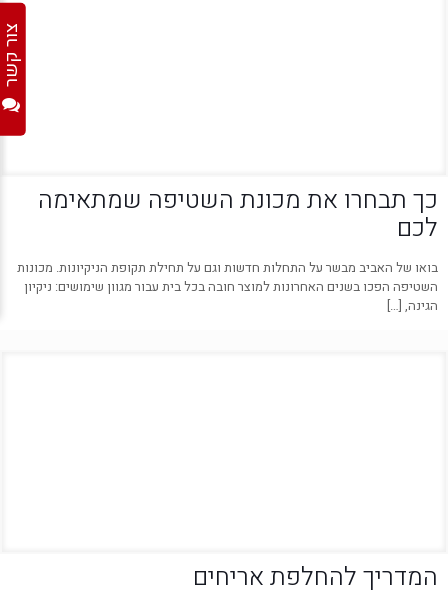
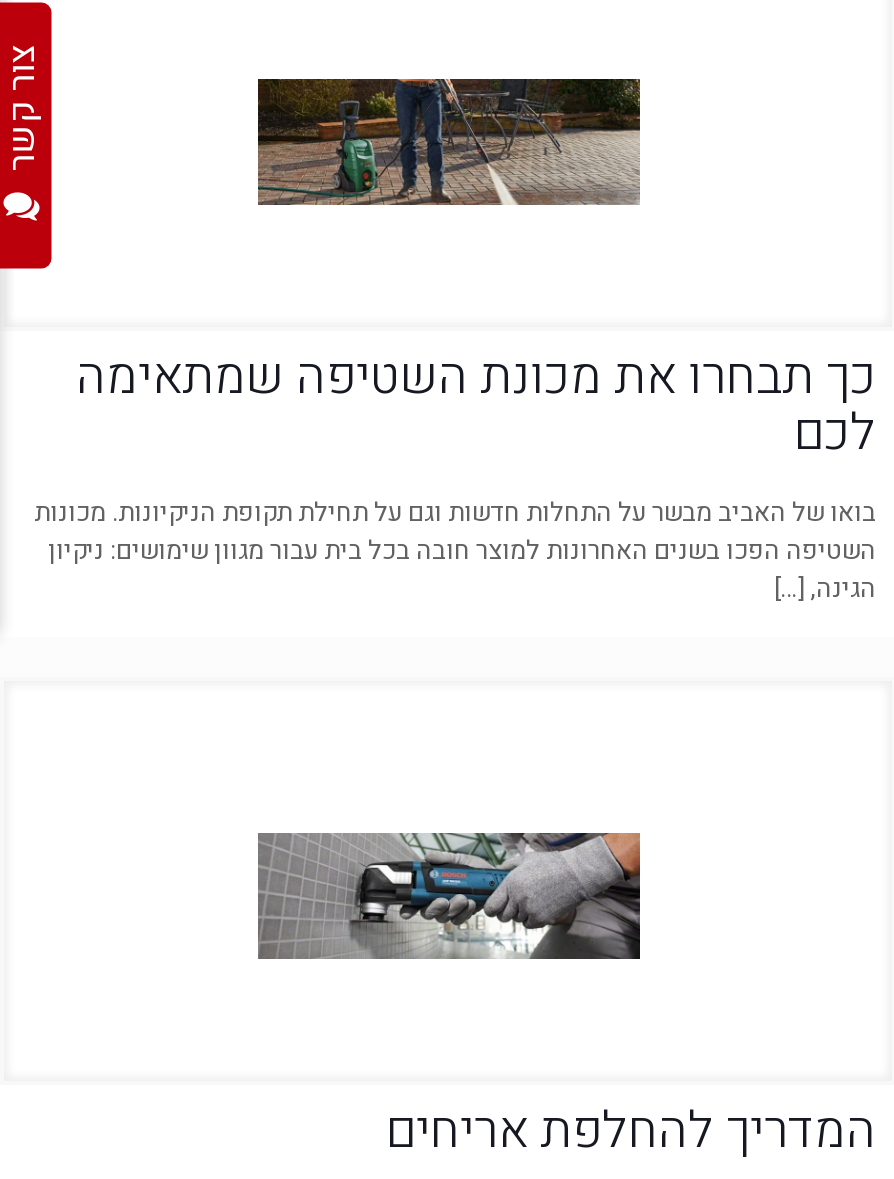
none -> [256,76,642,208] [image]
none -> [256,830,642,960] [image]

